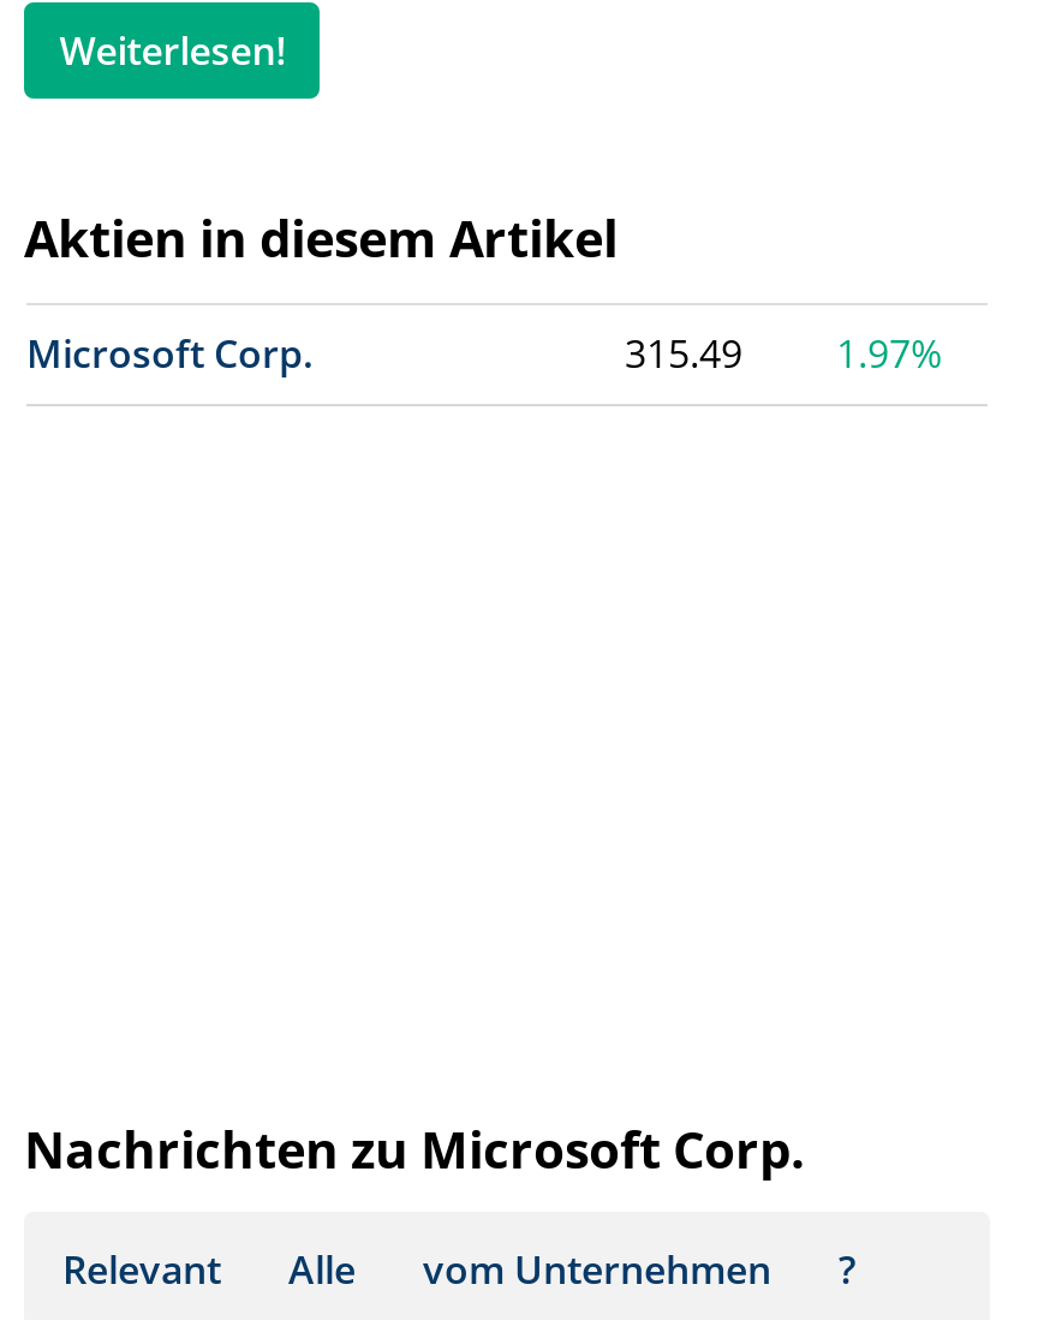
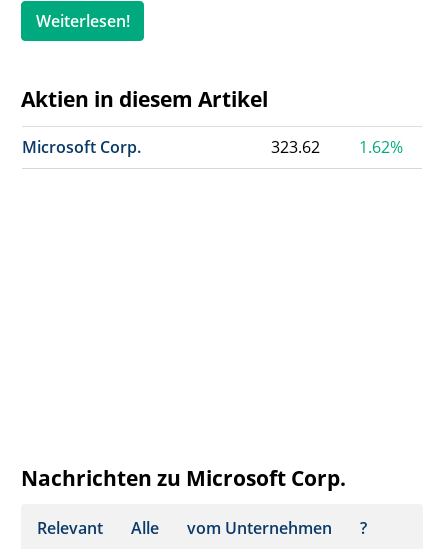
[625,326,742,379] 315.49 -> [271,135,320,157] 323.62
[836,326,942,379] 1.97% -> [359,135,403,157] 1.62%

